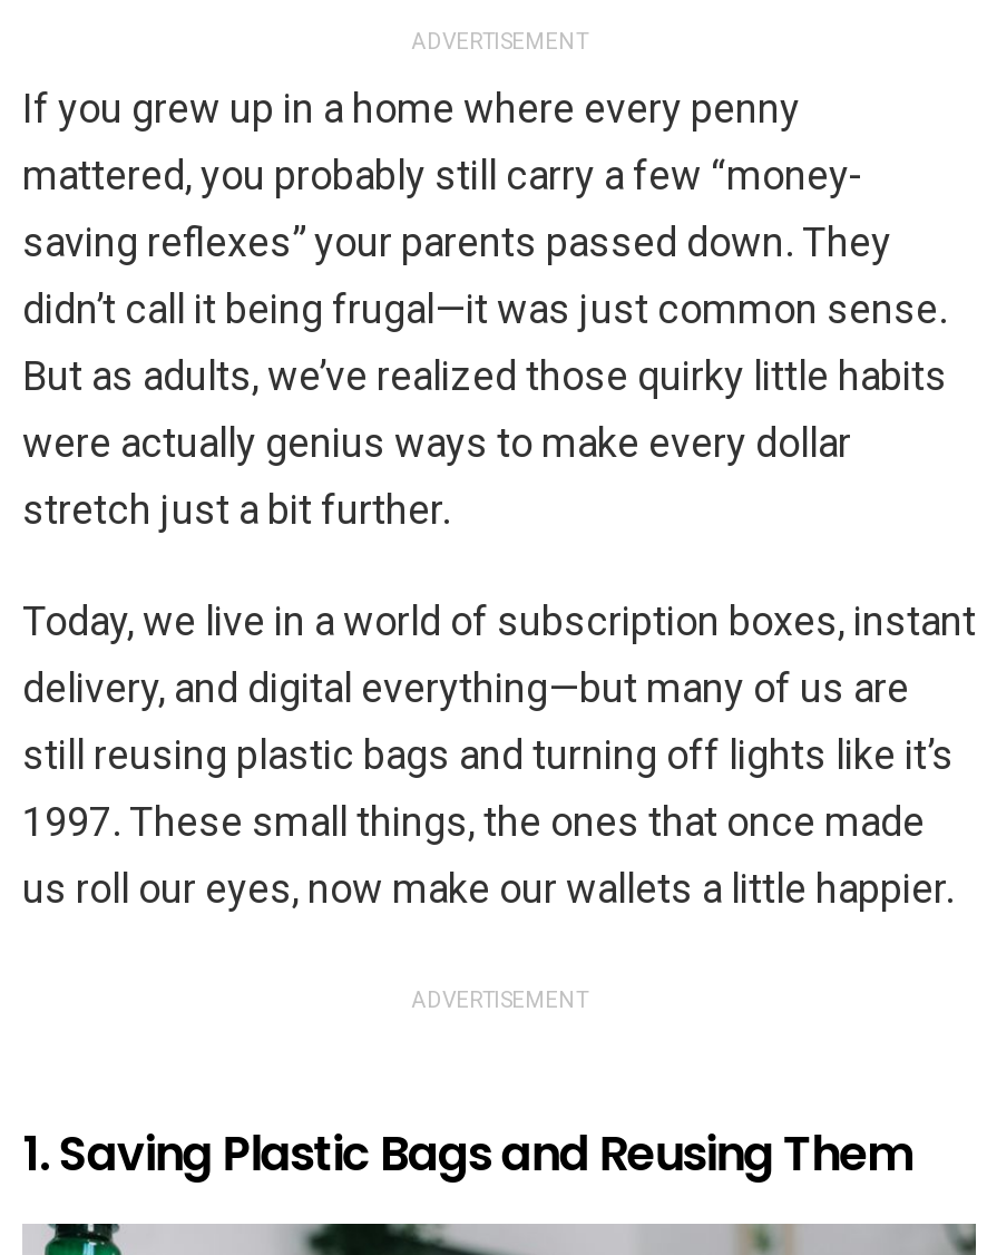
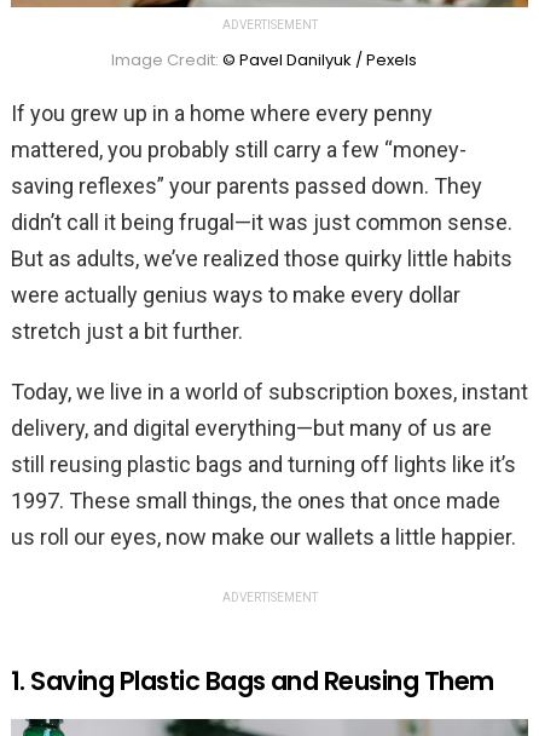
none -> [111,49,416,72] Image Credit: © Pavel Danilyuk / Pexels

